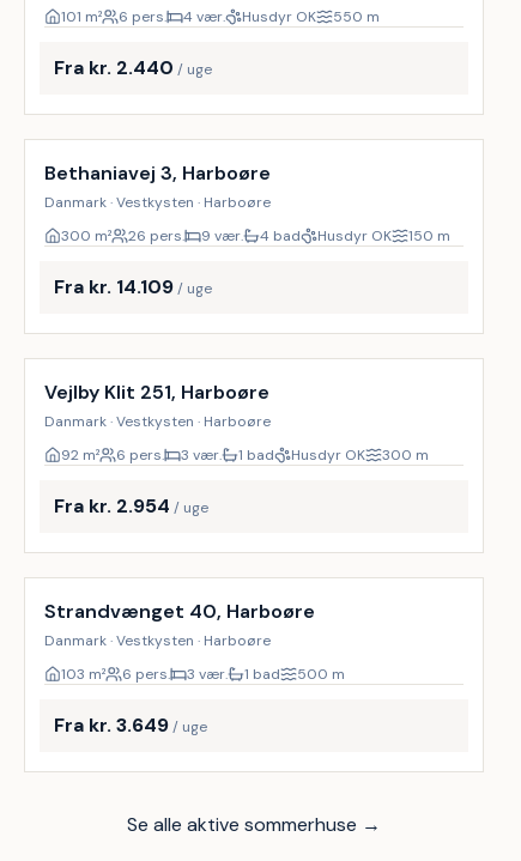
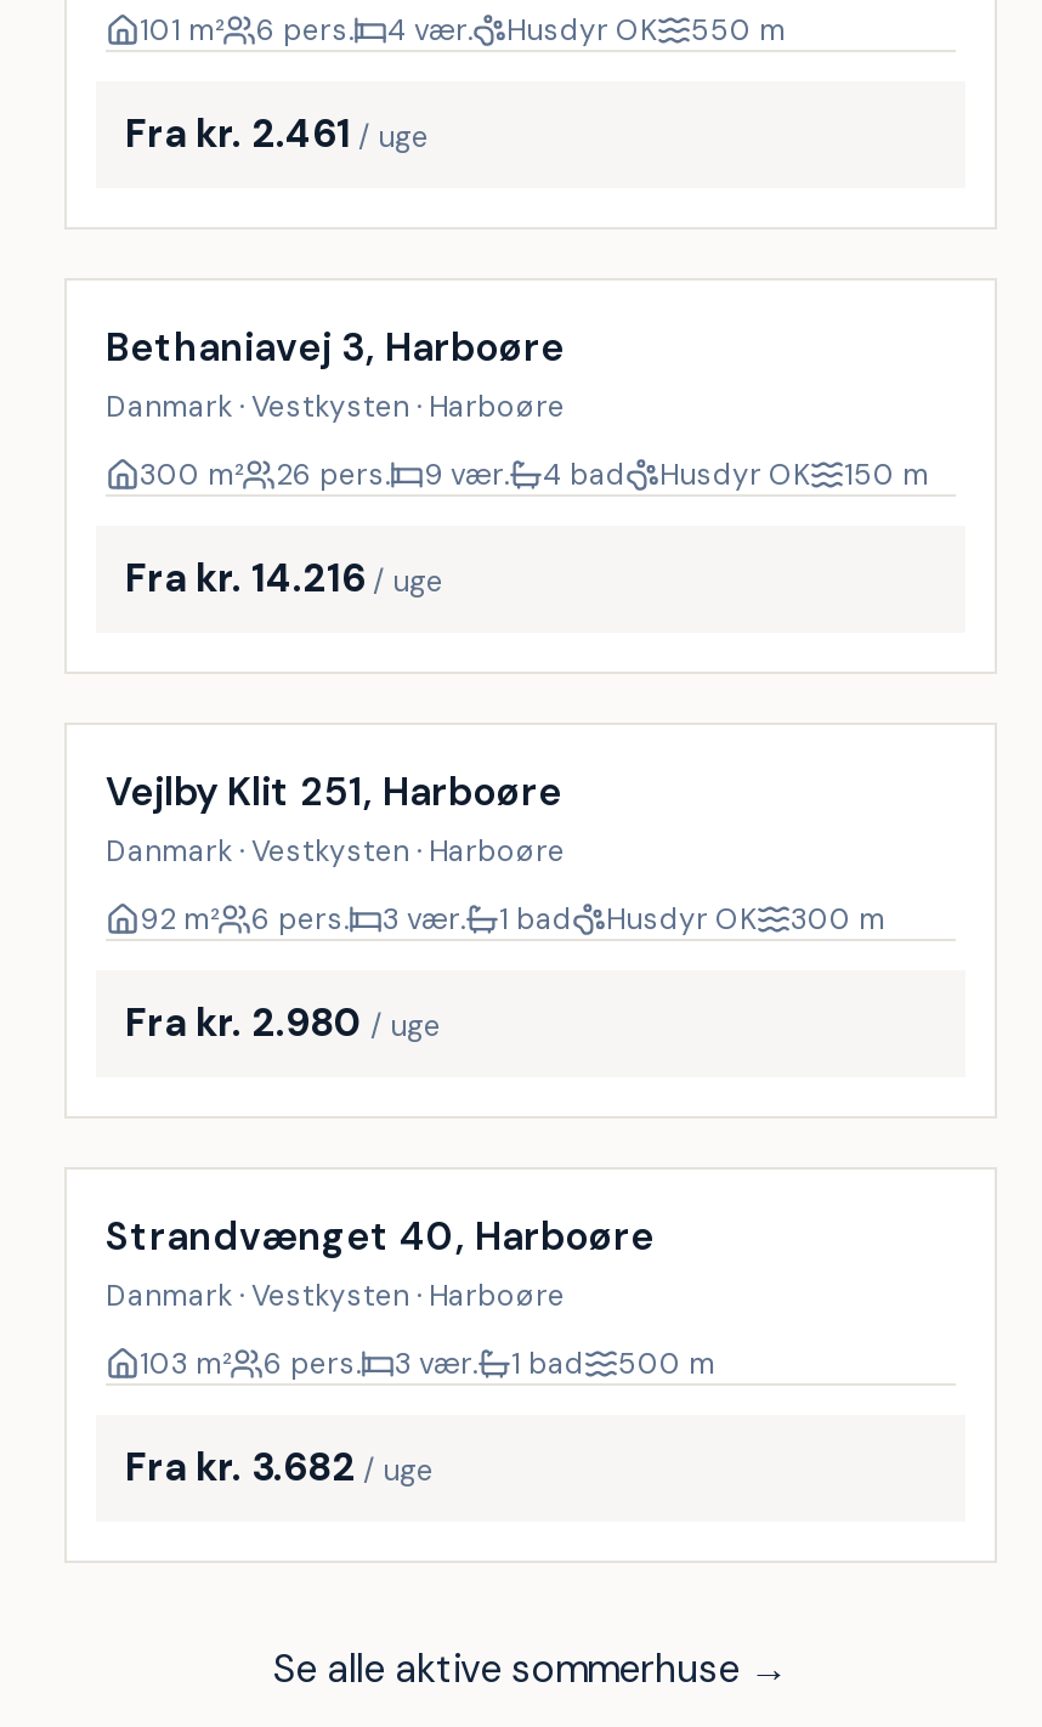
[54,55,212,80] Fra kr. 2.440 / uge -> [125,108,429,159] Fra kr. 2.461 / uge
[54,274,212,299] Fra kr. 14.109 / uge -> [125,553,443,604] Fra kr. 14.216 / uge
[54,493,208,519] Fra kr. 2.954 / uge -> [125,997,441,1048] Fra kr. 2.980 / uge
[54,713,207,738] Fra kr. 3.649 / uge -> [125,1442,434,1493] Fra kr. 3.682 / uge

